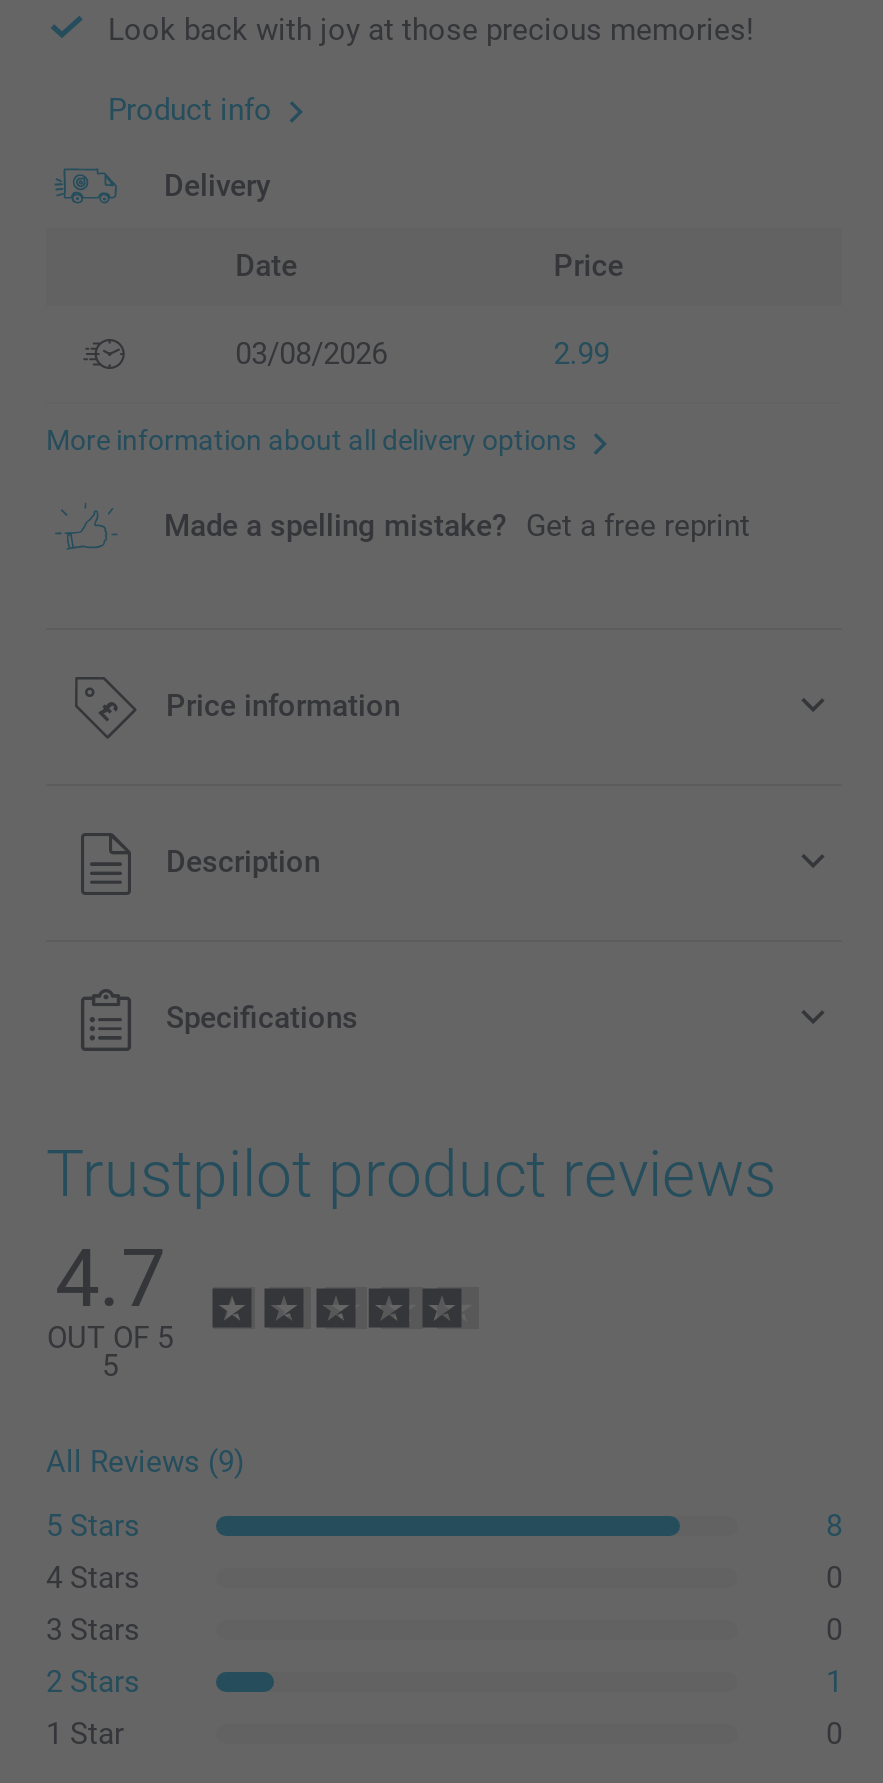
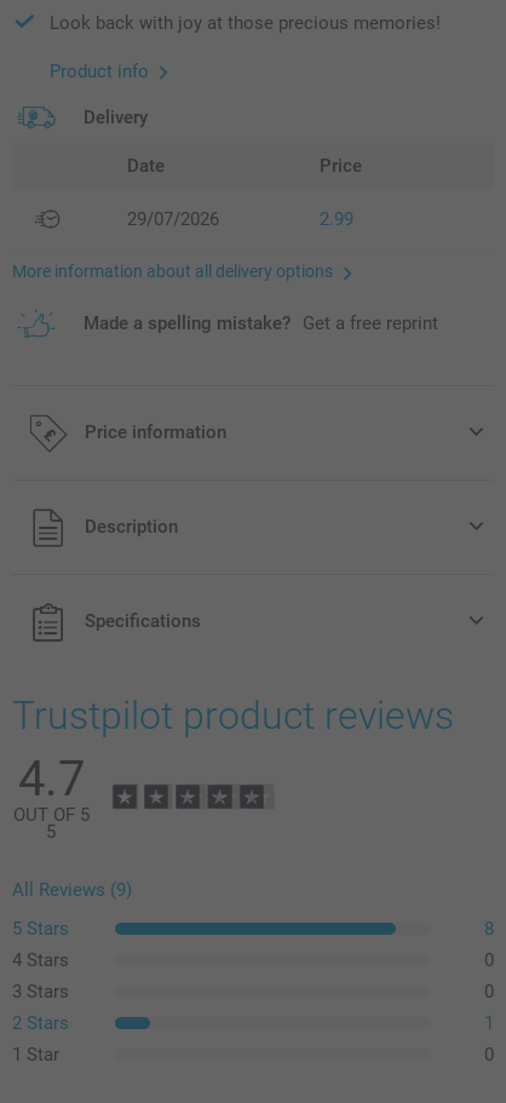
[235,337,387,373] 03/08/2026 -> [127,209,219,230] 29/07/2026

